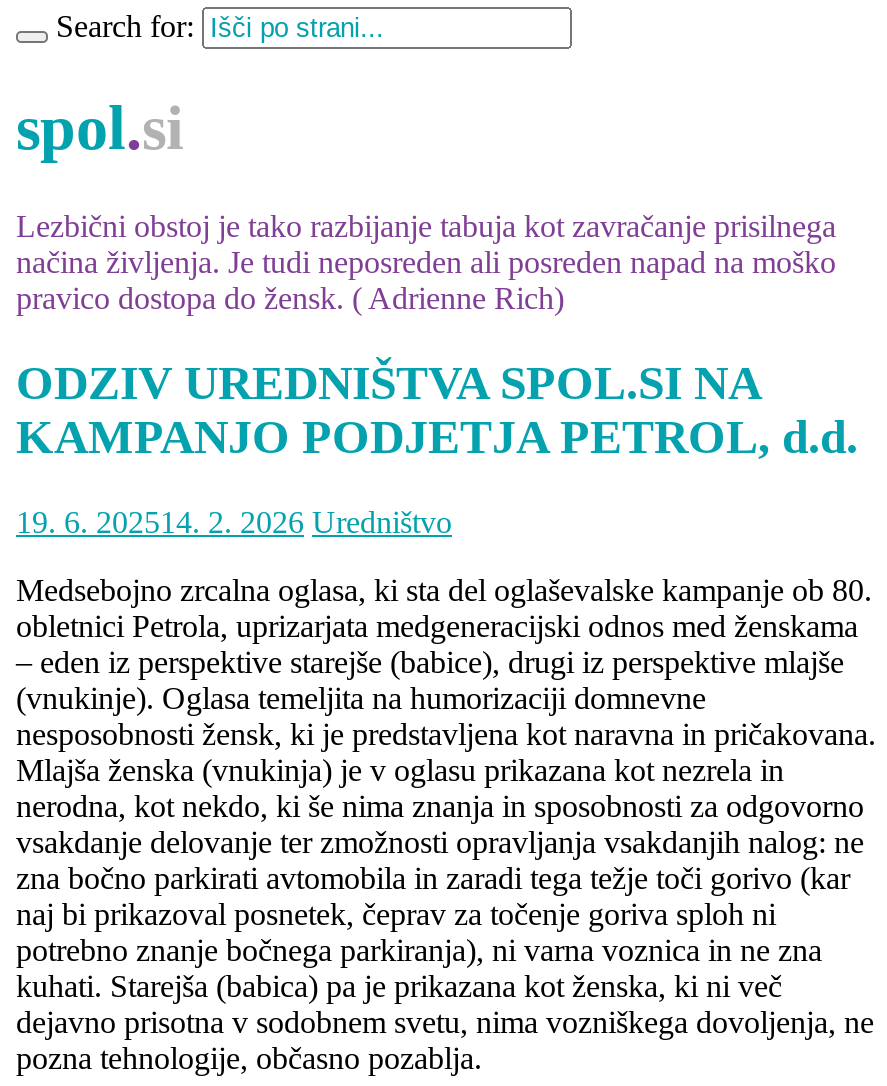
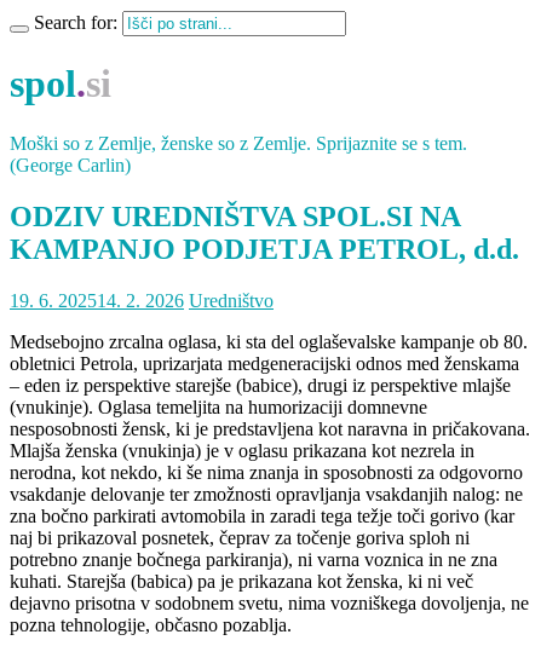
[16,209,836,315] Lezbični obstoj je tako razbijanje tabuja kot zavračanje prisilnega | načina življenja. Je tudi neposreden ali posreden napad na moško | pravico dostopa do žensk. ( Adrienne Rich) -> [10,133,467,175] Moški so z Zemlje, ženske so z Zemlje. Sprijaznite se s tem. | (George Carlin)

